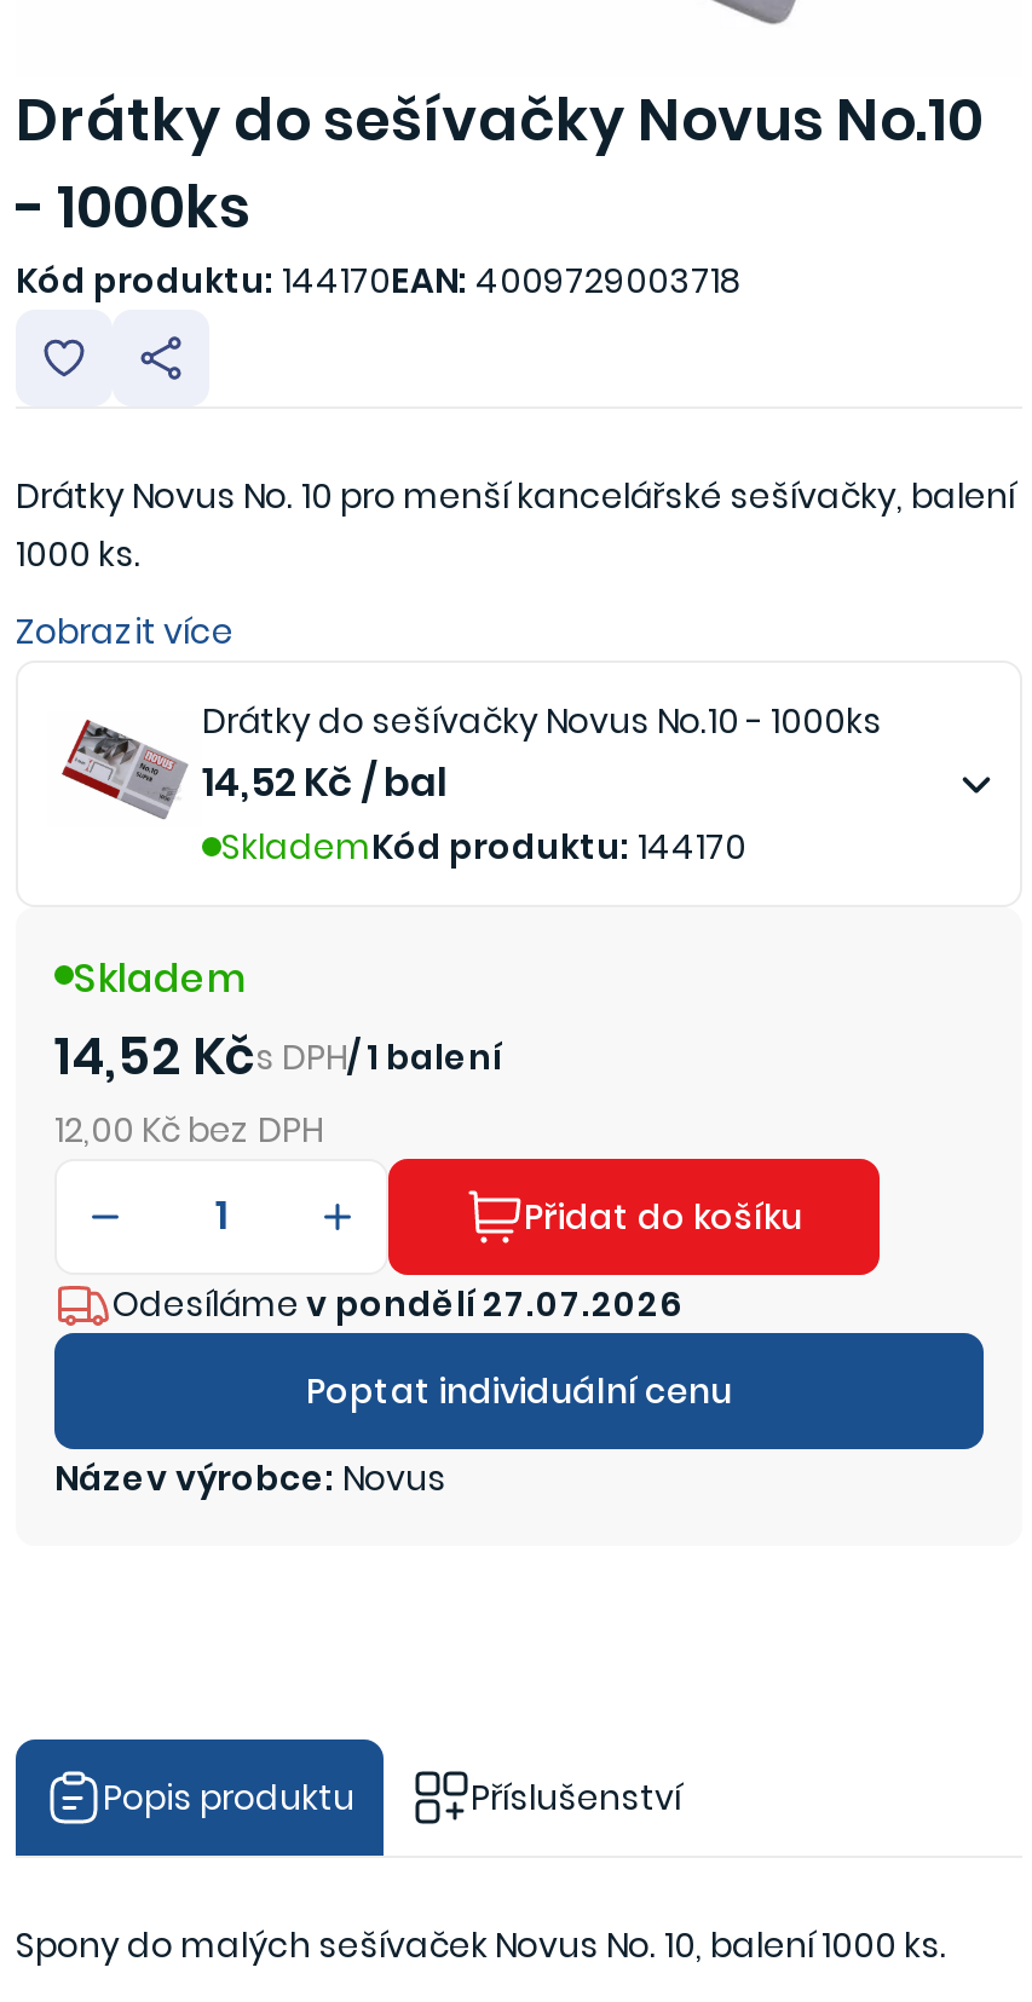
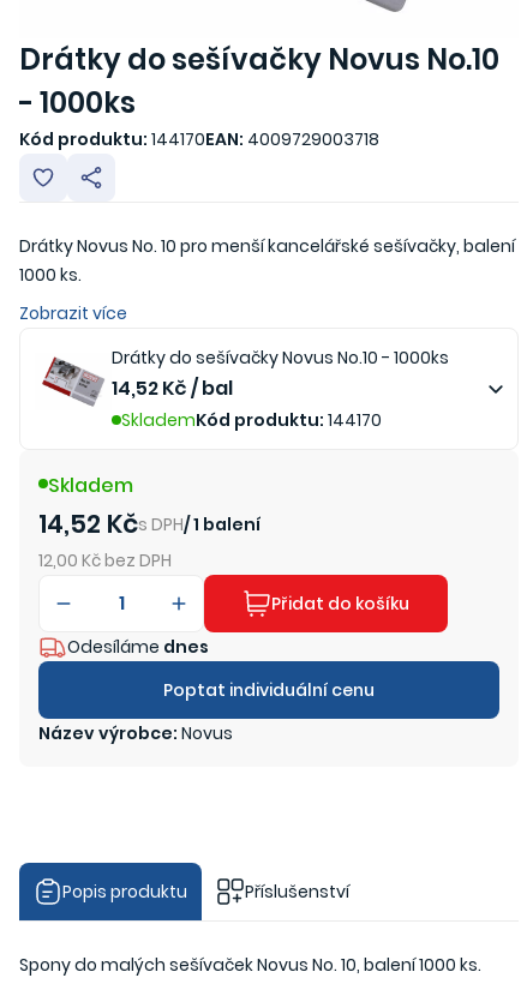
[113,1280,681,1328] Odesíláme v pondělí 27.07.2026 -> [67,635,209,659] Odesíláme dnes

